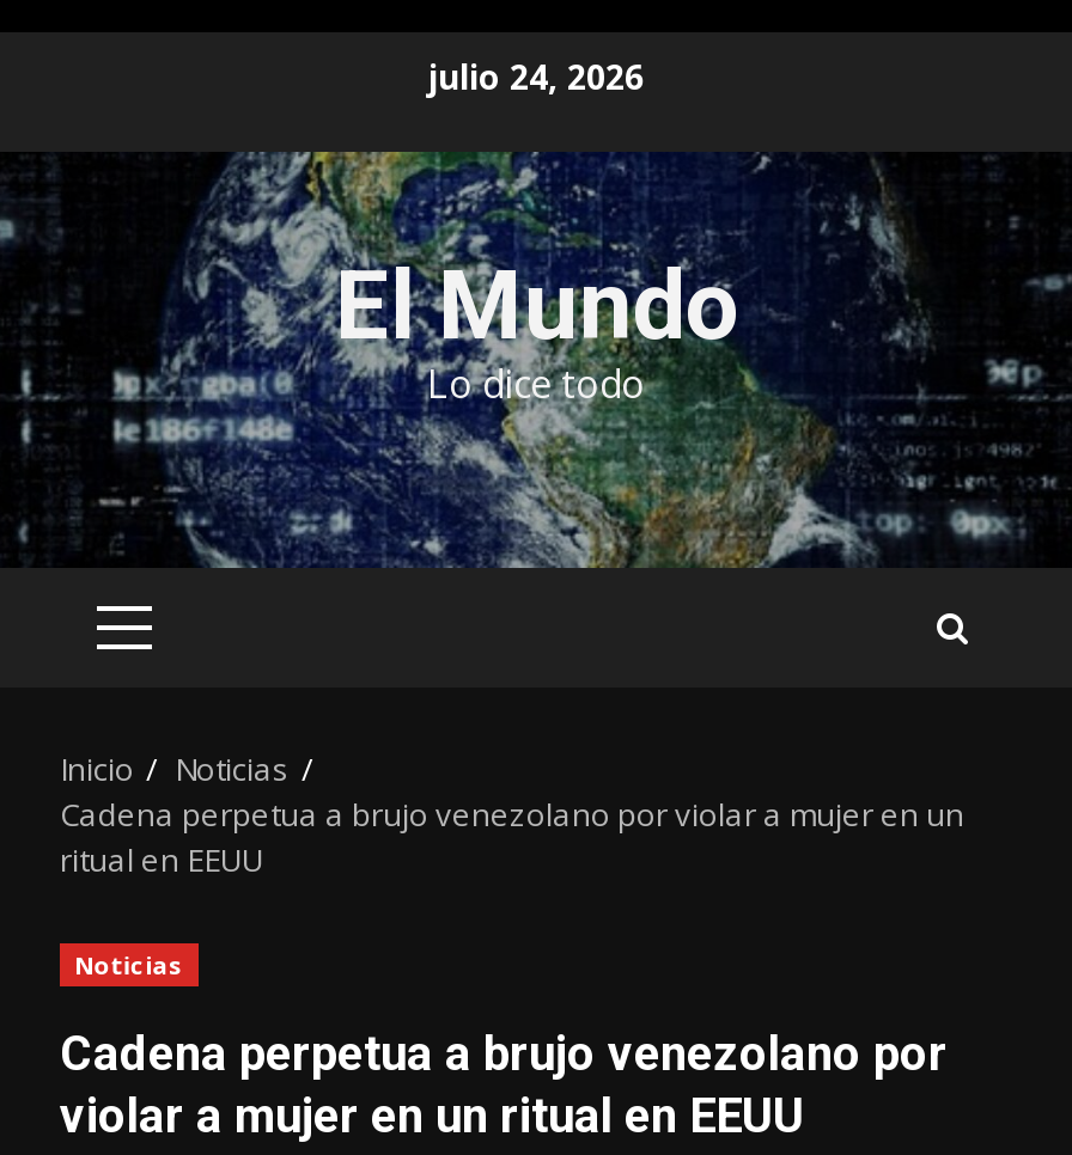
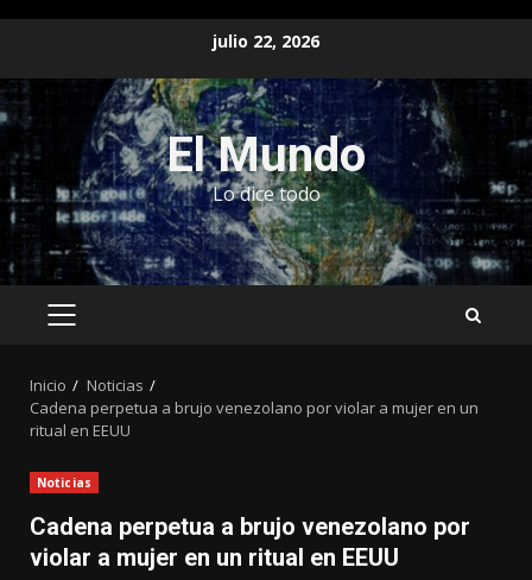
[428,53,644,98] julio 24, 2026 -> [213,29,319,52] julio 22, 2026

